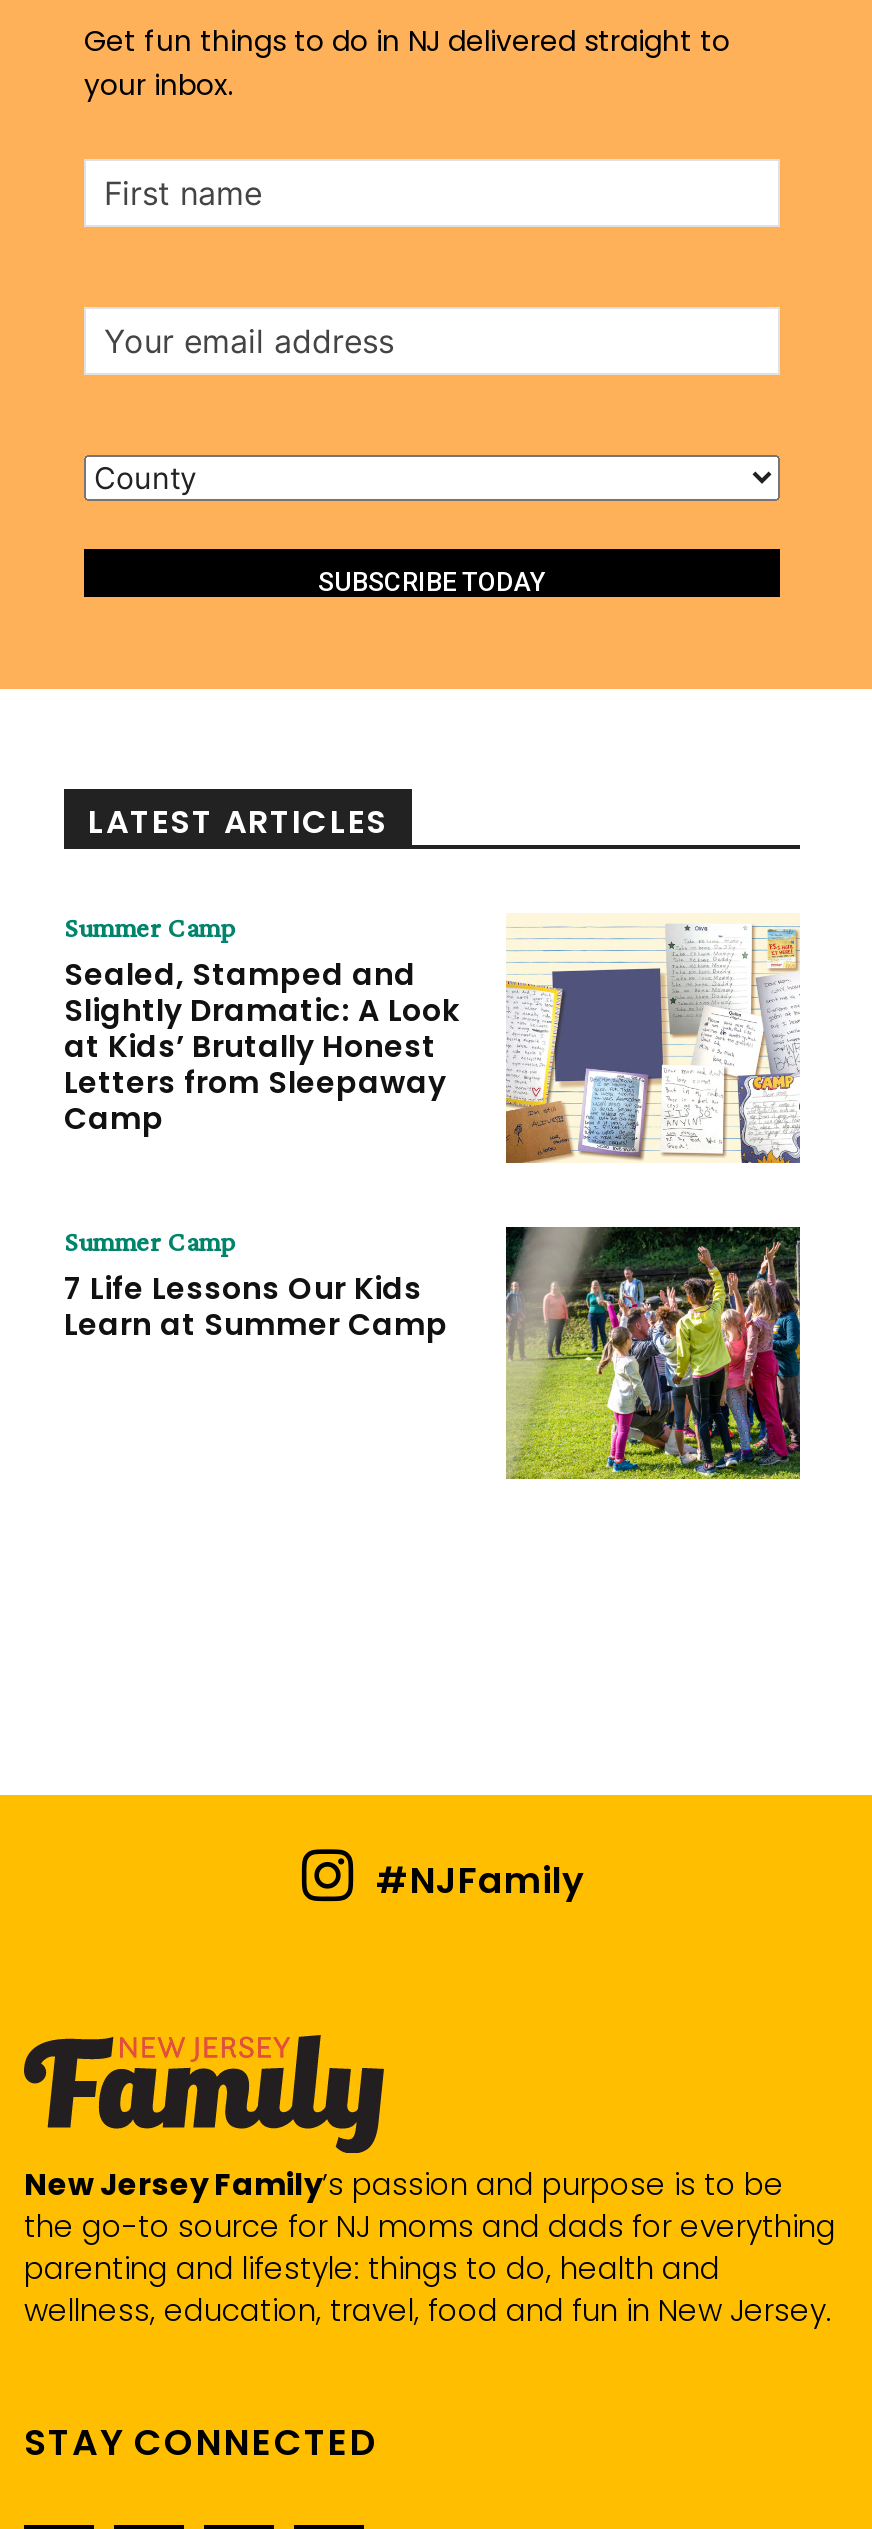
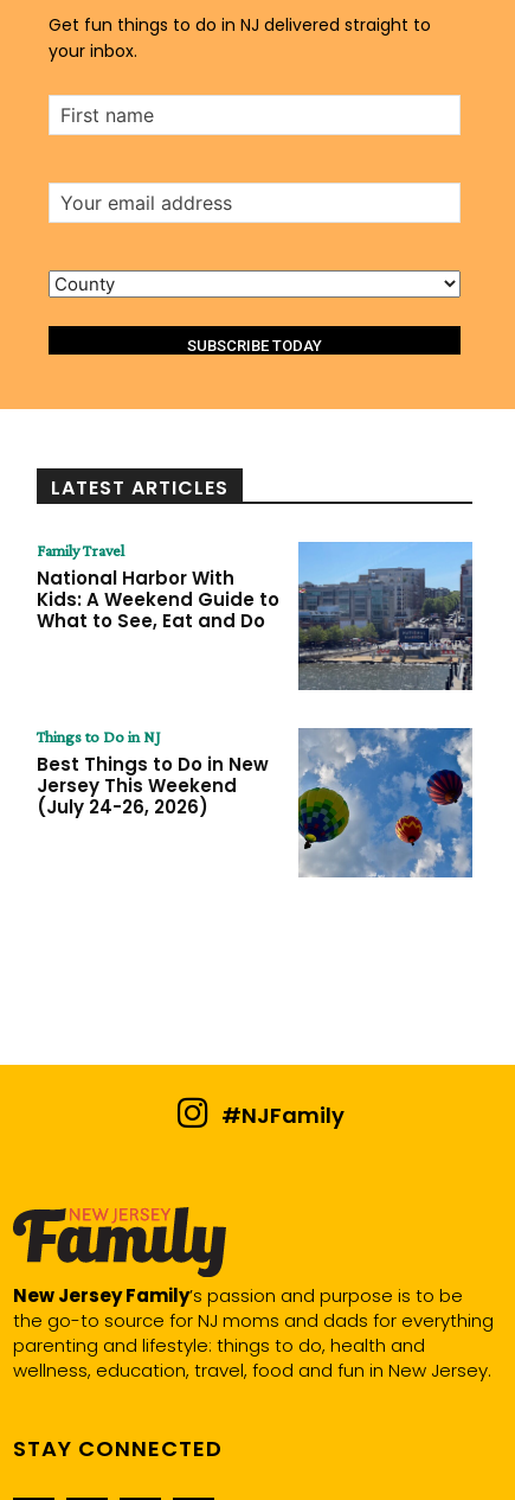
[64,912,800,1165] [image] | Summer Camp | Sealed, Stamped and | Slightly Dramatic: A Look | at Kids’ Brutally Honest | Letters from Sleepaway | Camp -> [37,541,474,691] [image] | Family Travel | National Harbor With | Kids: A Weekend Guide to | What to See, Eat and Do
[64,1225,802,1481] [image] | Summer Camp | 7 Life Lessons Our Kids | Learn at Summer Camp -> [37,727,474,879] [image] | Things to Do in NJ | Best Things to Do in New | Jersey This Weekend | (July 24-26, 2026)

